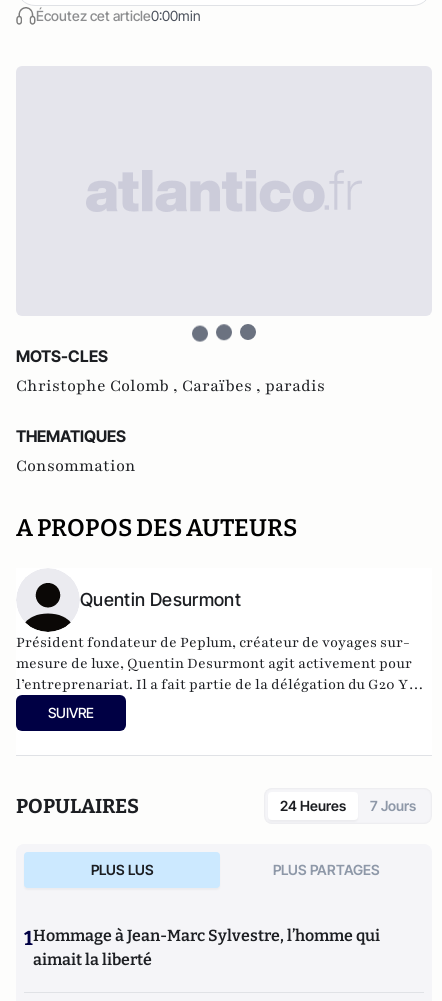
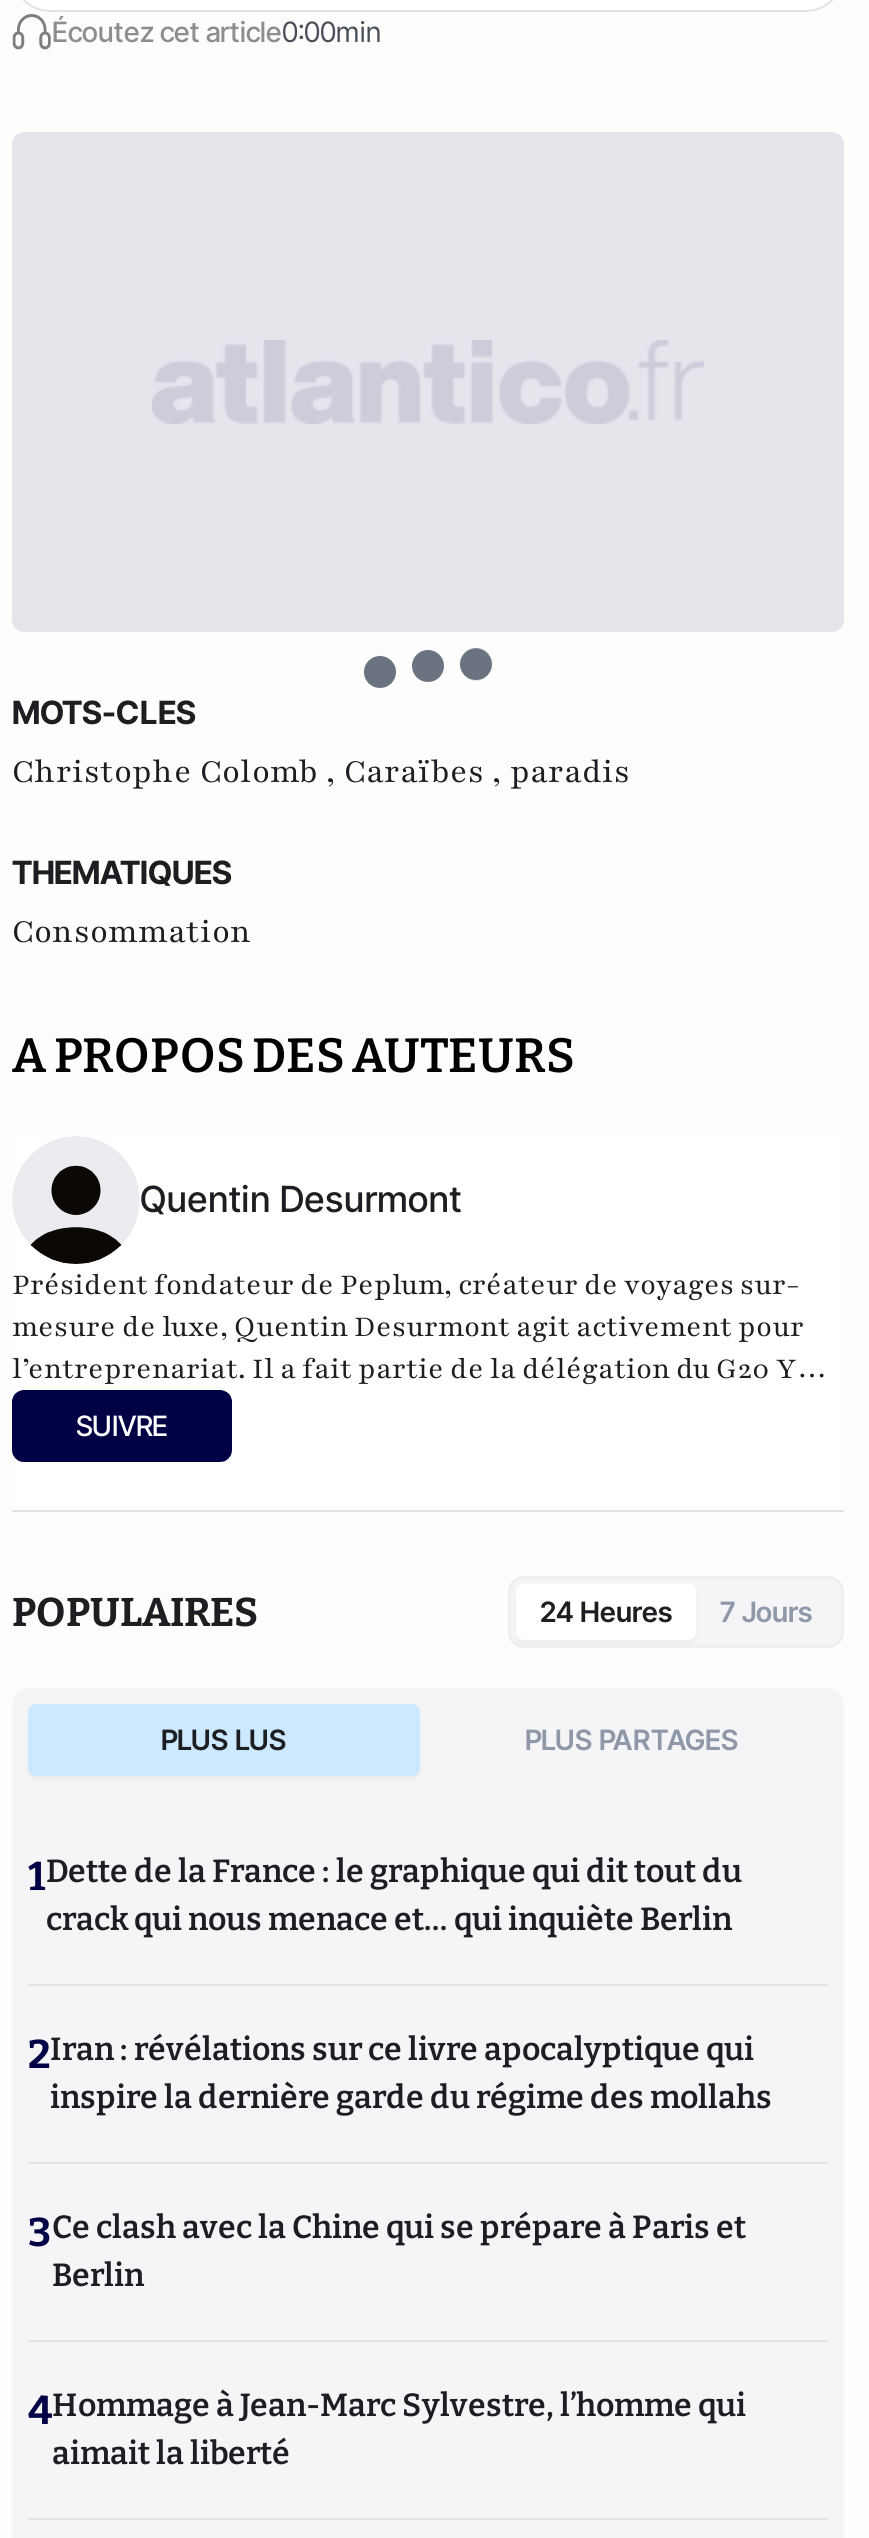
[24,926,380,950] 1Hommage à Jean-Marc Sylvestre, l’homme qui -> [28,1851,772,2433] 1Dette de la France : le graphique qui dit tout du | crack qui nous menace et… qui inquiète Berlin | 2Iran : révélations sur ce livre apocalyptique qui | inspire la dernière garde du régime des mollahs | 3Ce clash avec la Chine qui se prépare à Paris et | Berlin | 4Hommage à Jean-Marc Sylvestre, l’homme qui

